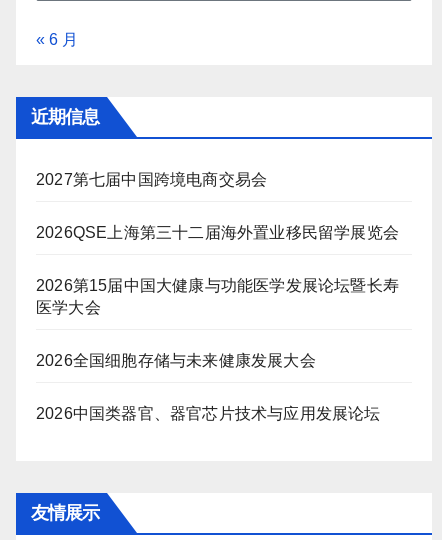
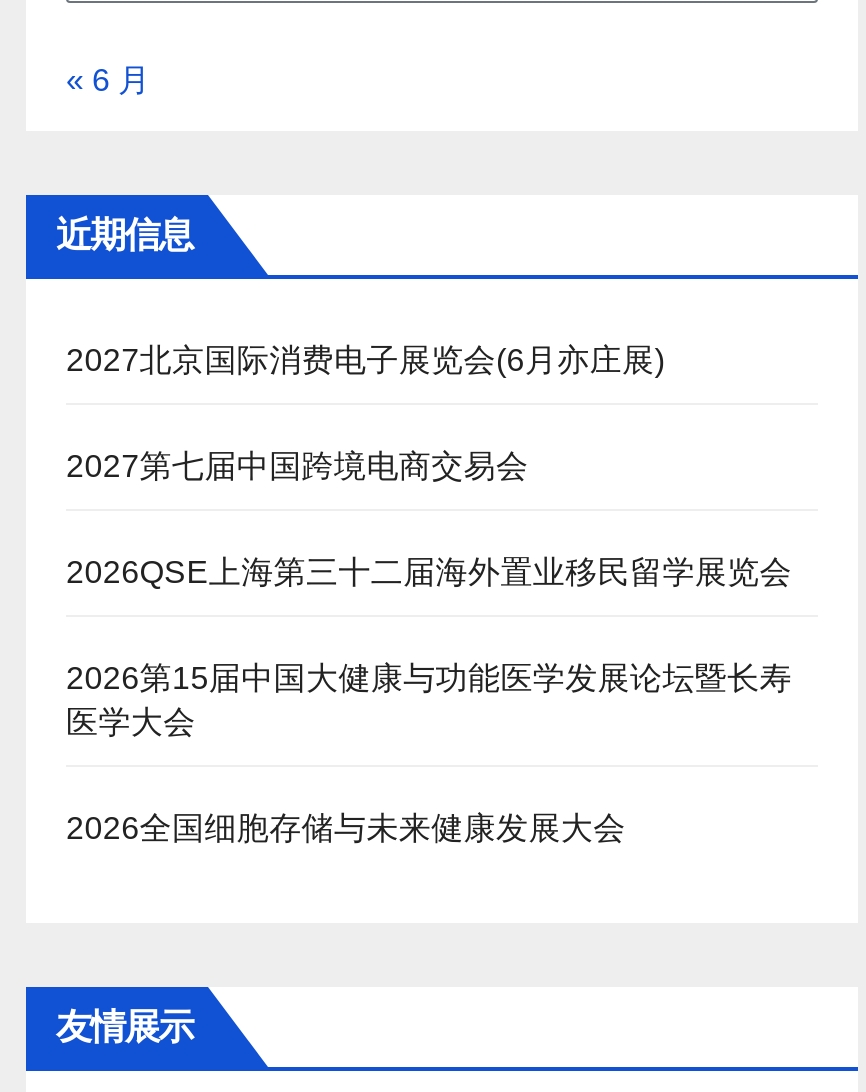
none -> [66,343,665,377] 2027北京国际消费电子展览会(6月亦庄展)
moved [36,171,399,369] -> [66,449,792,845]: 2027第七届中国跨境电商交易会 | 2026QSE上海第三十二届海外置业移民留学展览会 | 2026第15届中国大健康与功能医学发展论坛暨长寿 | 医学大会 | 2026全国细胞存储与未来健康发展大会
[36,405,381,422] 2026中国类器官、器官芯片技术与应用发展论坛 -> none

